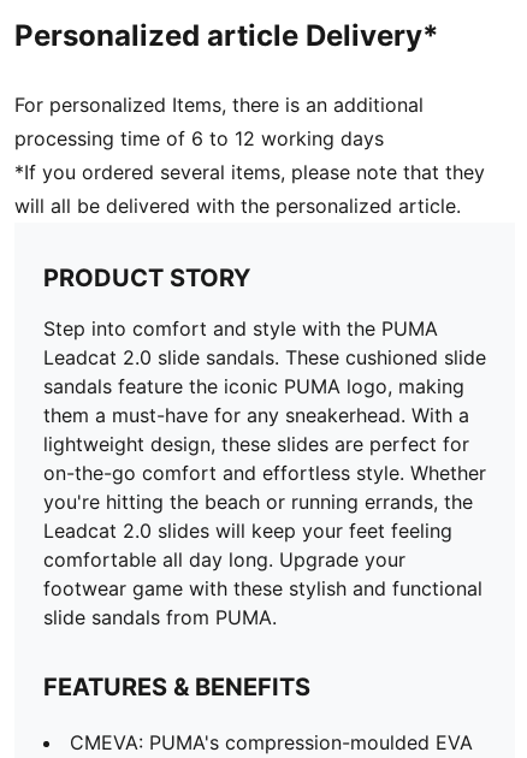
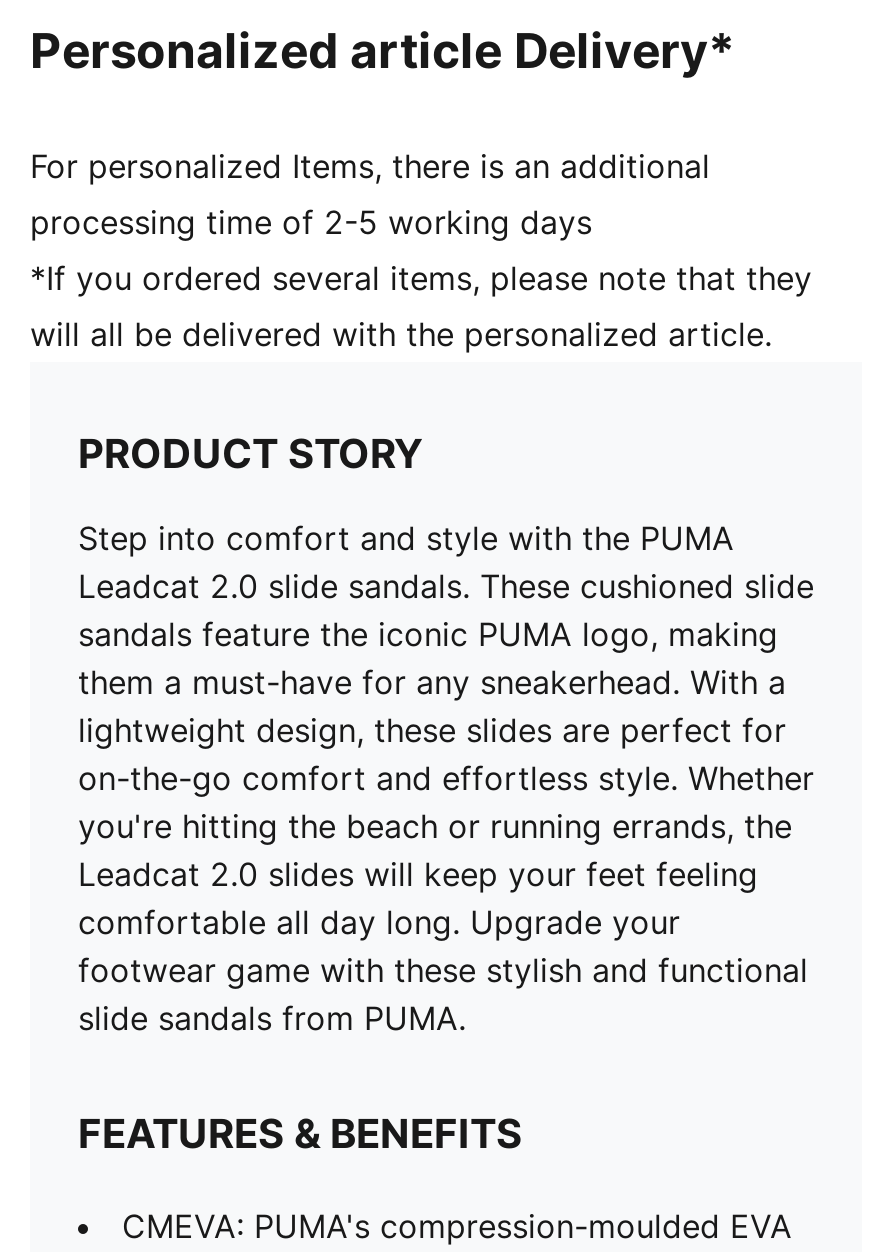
[14,126,384,150] processing time of 6 to 12 working days -> [30,202,592,242] processing time of 2-5 working days

